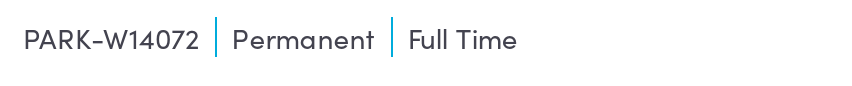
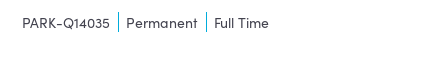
[23,17,518,57] PARK-W14072 Permanent Full Time -> [22,12,269,32] PARK-Q14035 Permanent Full Time

